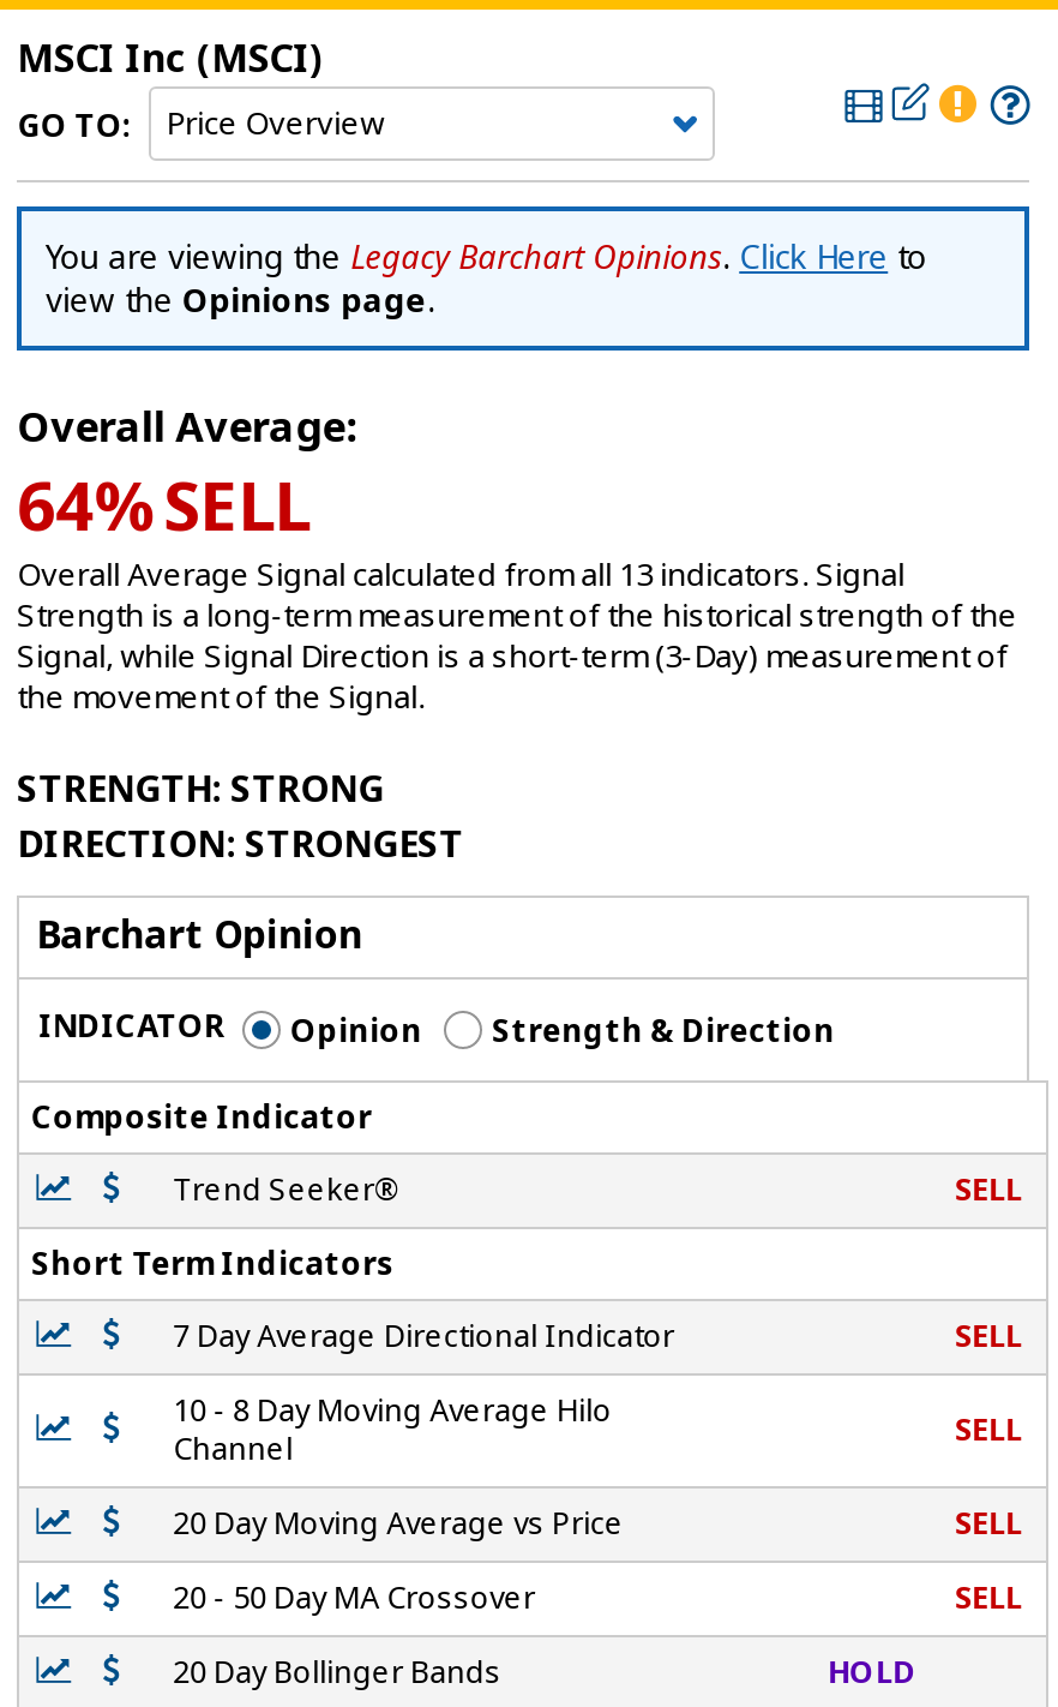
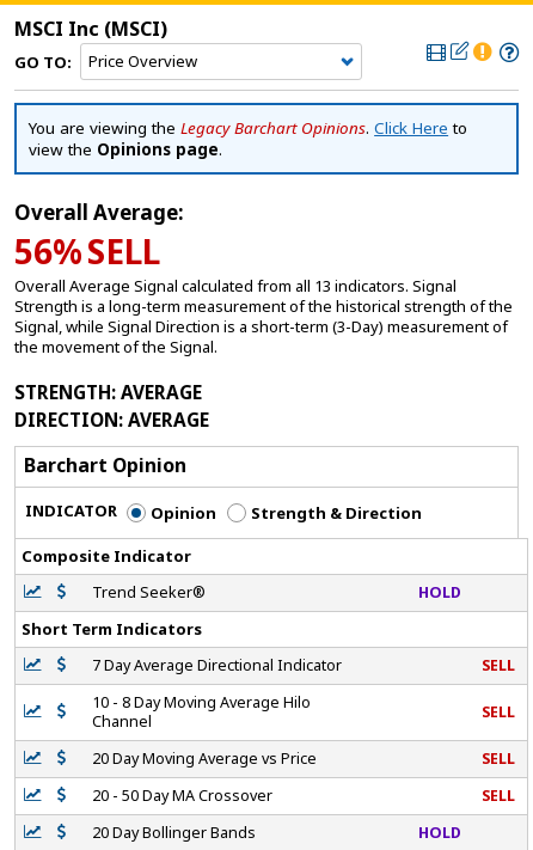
[17,459,310,550] 64% SELL -> [14,228,160,274] 56% SELL
[17,762,384,813] STRENGTH: STRONG -> [14,380,202,405] STRENGTH: AVERAGE
[17,817,463,868] DIRECTION: STRONGEST -> [14,407,209,432] DIRECTION: AVERAGE
[955,1170,1022,1211] SELL -> [418,583,461,603] HOLD

